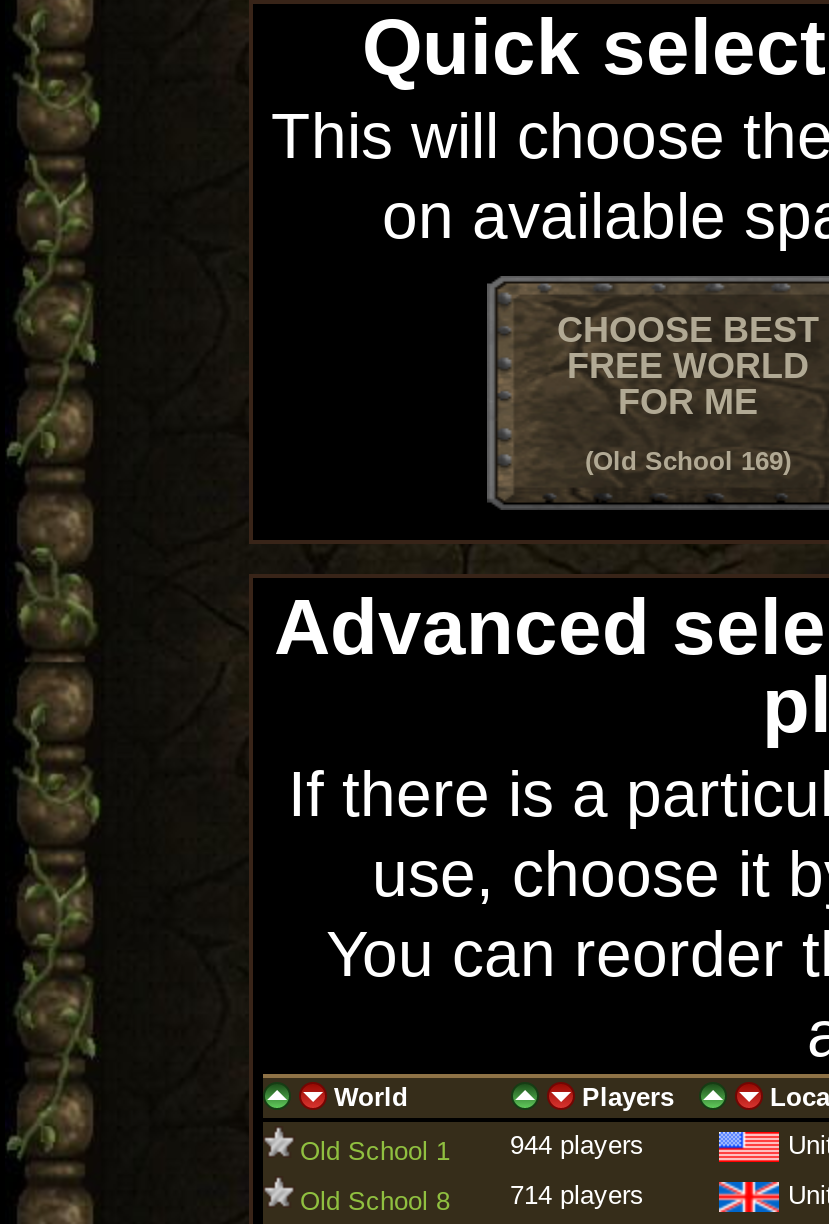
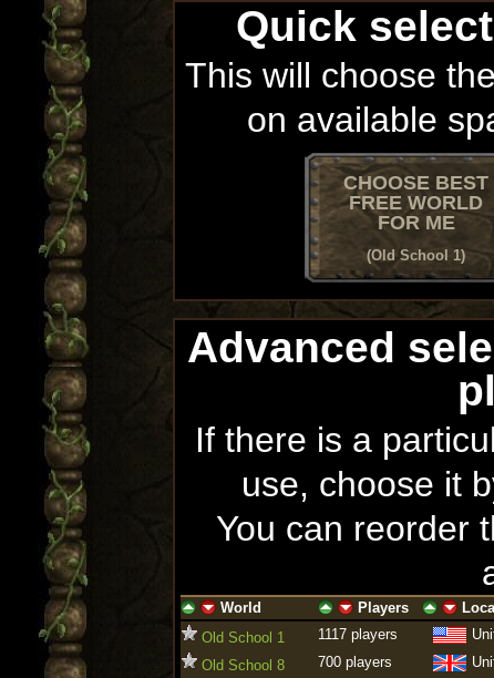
[585,446,791,476] (Old School 169) -> [367,247,465,264] (Old School 1)
[300,1130,644,1166] Old School 1 944 players -> [201,626,397,646] Old School 1 1117 players
[300,1180,644,1216] Old School 8 714 players -> [201,654,392,674] Old School 8 700 players

